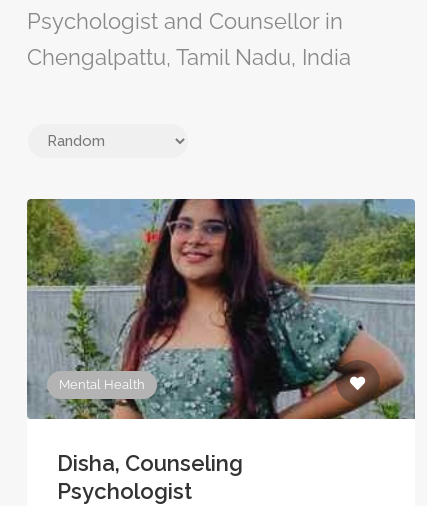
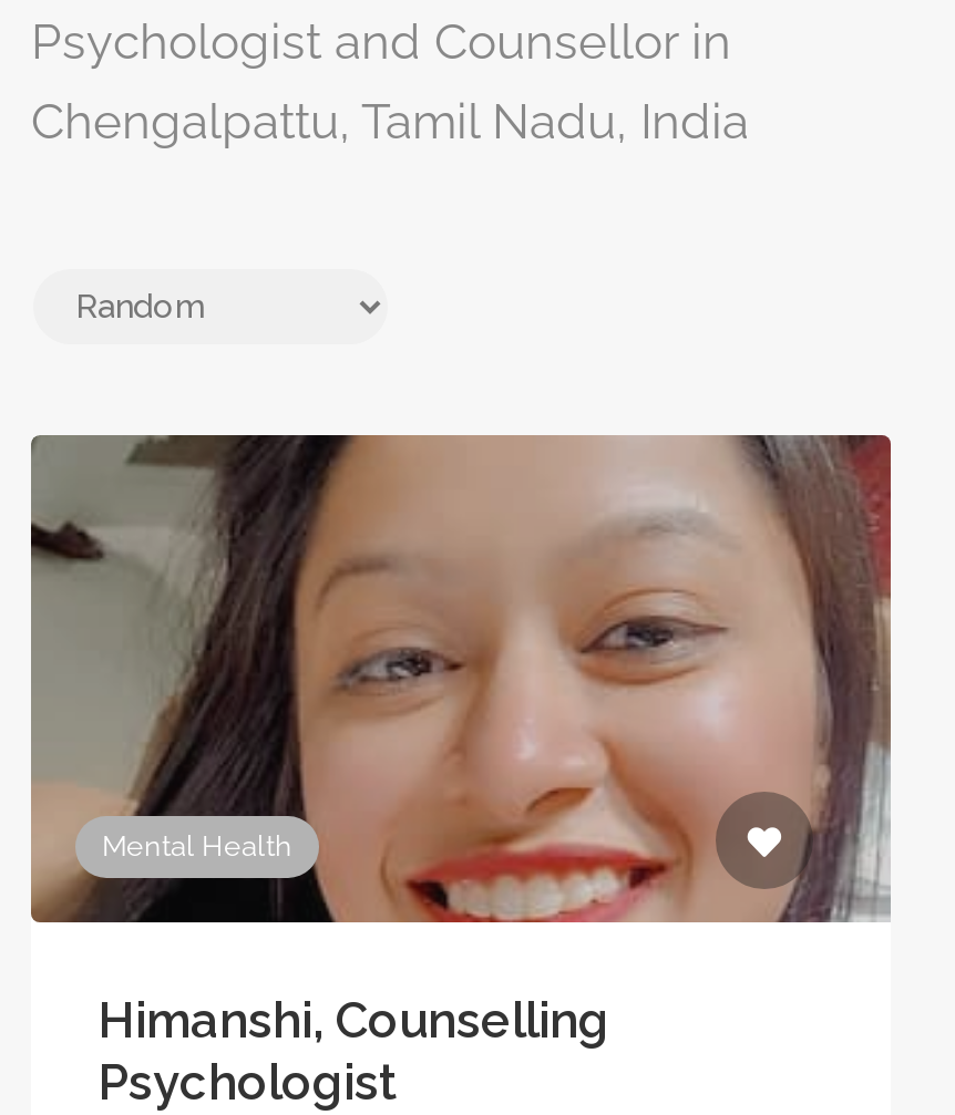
[26,198,416,476] [image] | Disha, Counseling -> [31,433,893,1049] [image] | Himanshi, Counselling

